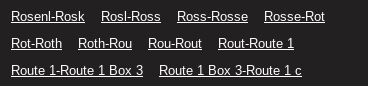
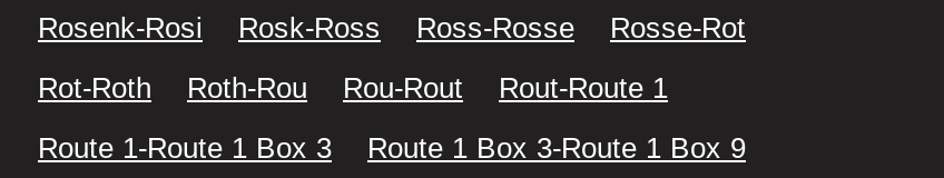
[11,9,161,24] Rosenl-Rosk | Rosl-Ross -> [38,11,381,44] Rosenk-Rosi | Rosk-Ross
[159,63,302,78] Route 1 Box 3-Route 1 c -> [367,131,746,165] Route 1 Box 3-Route 1 Box 9

